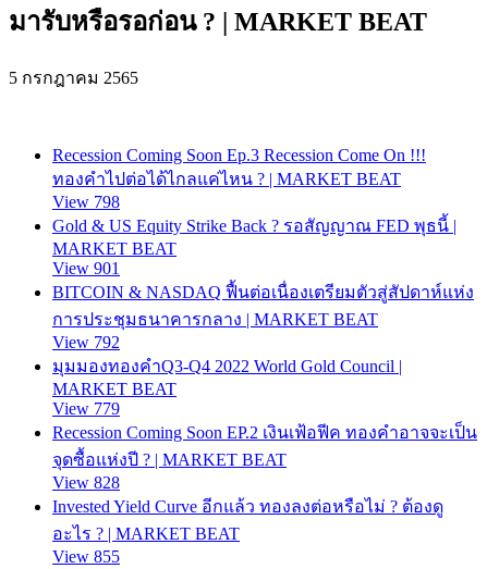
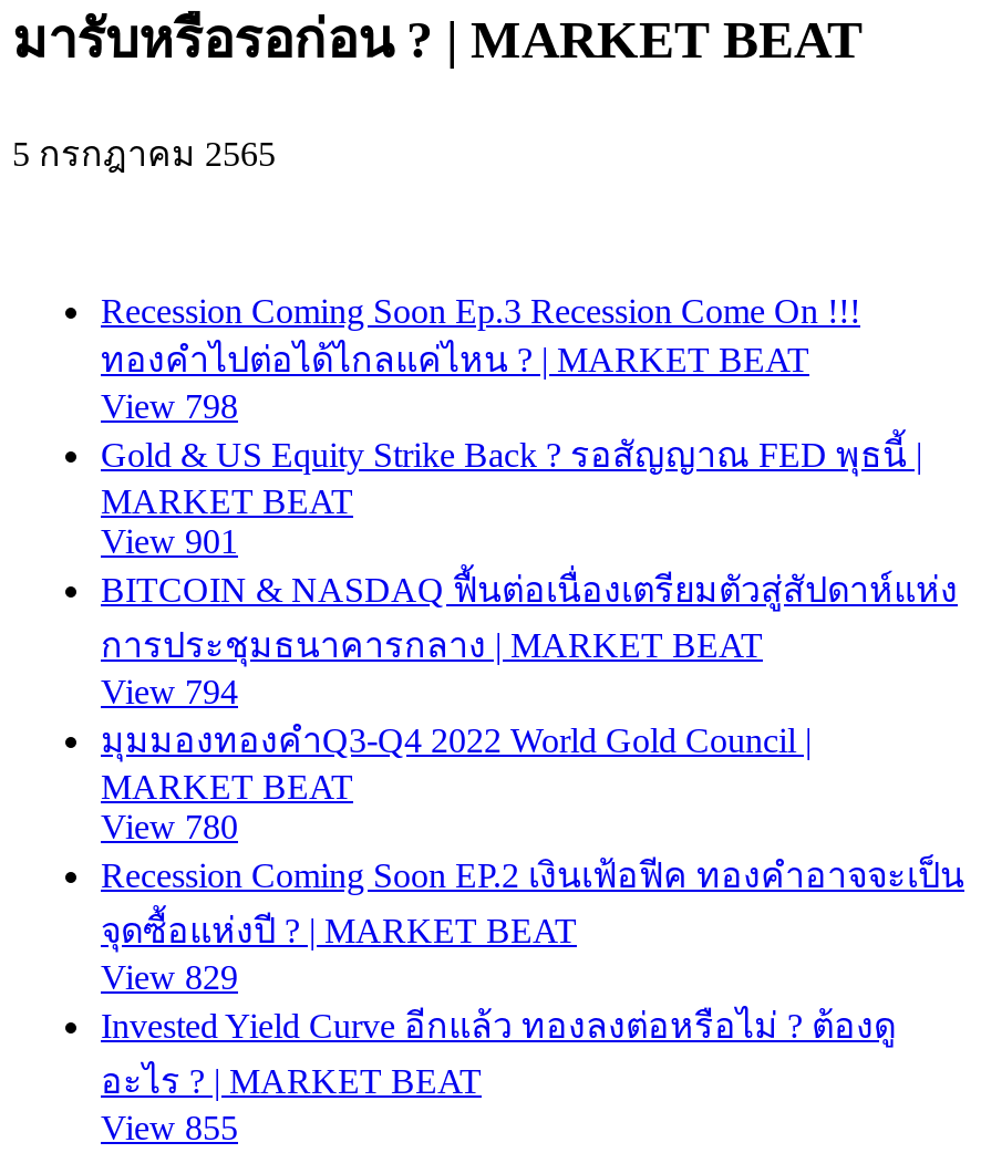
[52,333,120,352] View 792 -> [101,673,238,711] View 794
[52,399,120,418] View 779 -> [101,808,238,846] View 780
[52,473,120,492] View 828 -> [101,959,238,996] View 829

